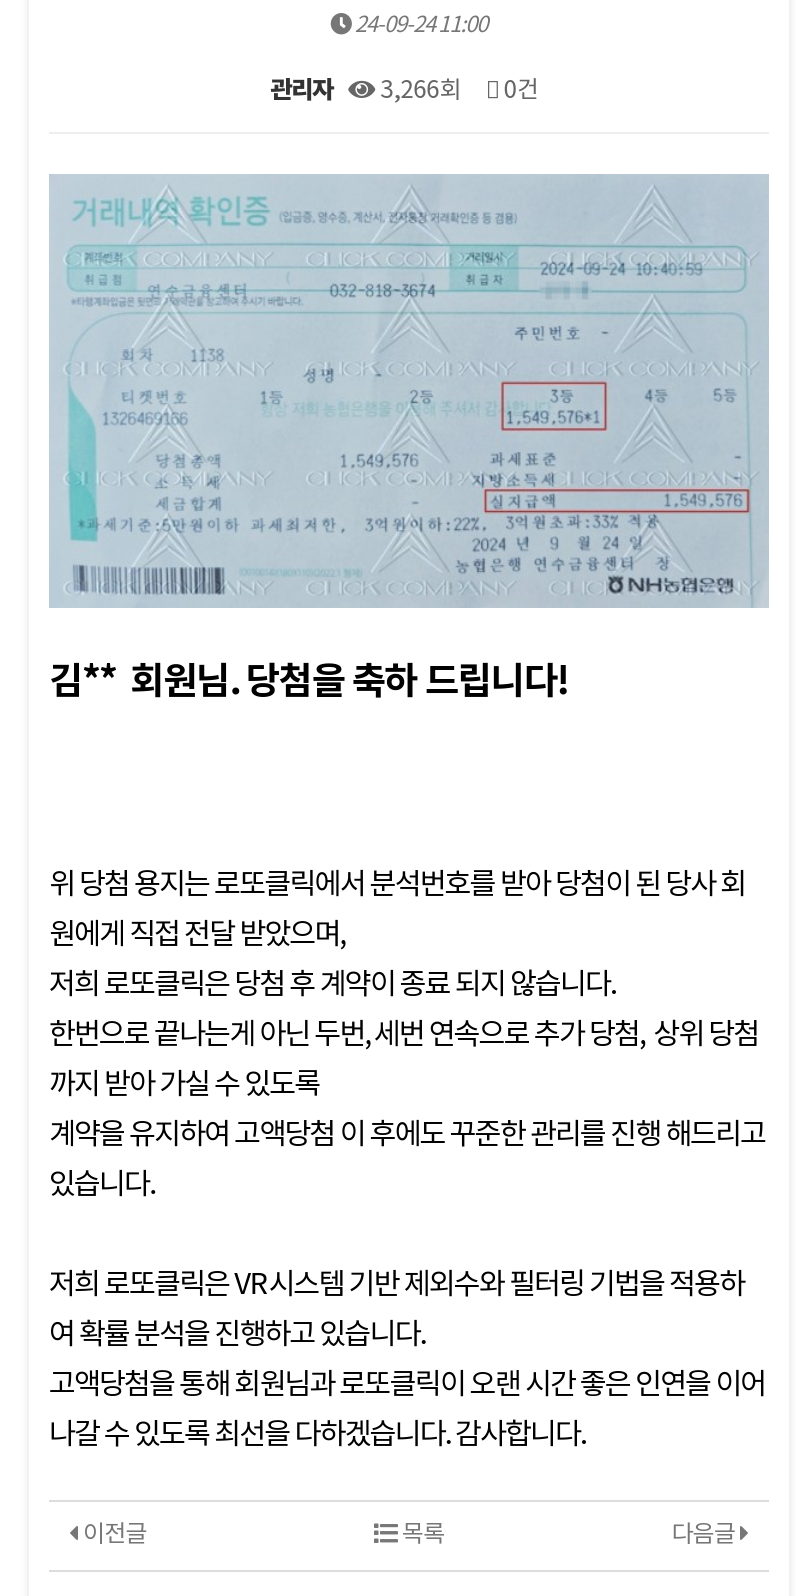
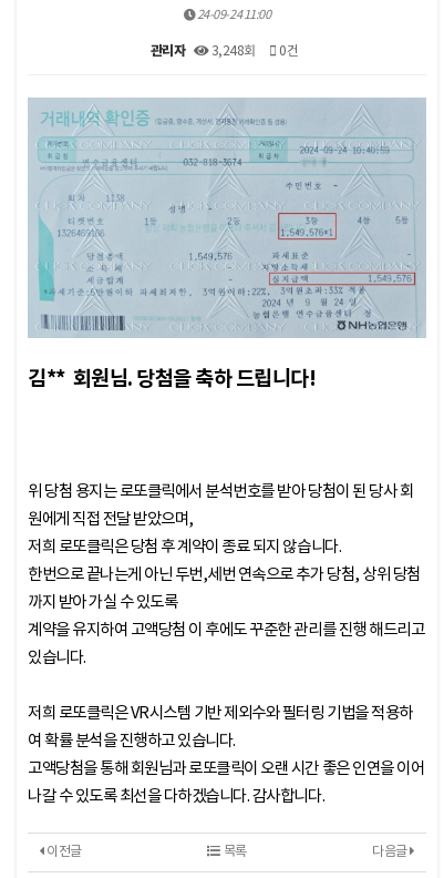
[375,78,461,104] 3,266회 -> [208,44,256,59] 3,248회

